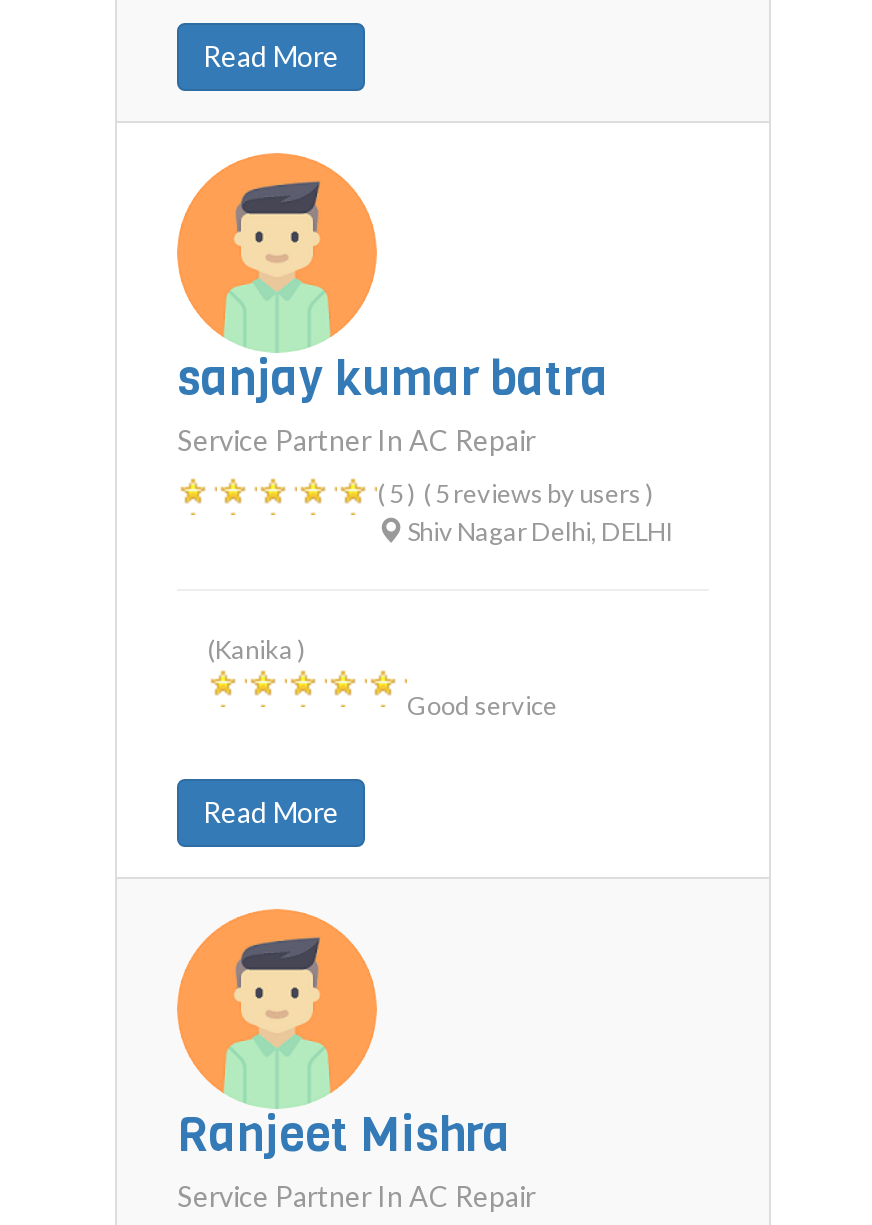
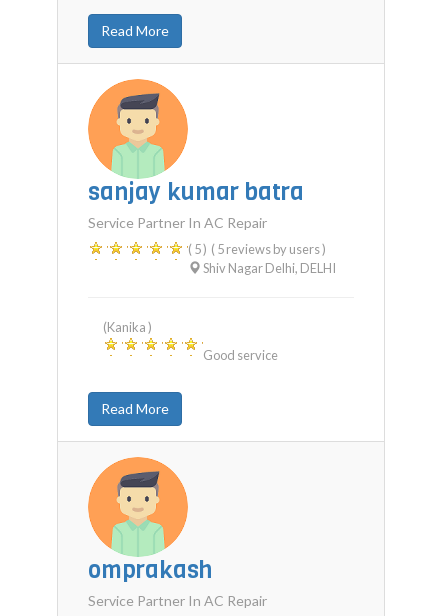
[177,1104,511,1168] Ranjeet Mishra -> [88,554,212,586] omprakash

